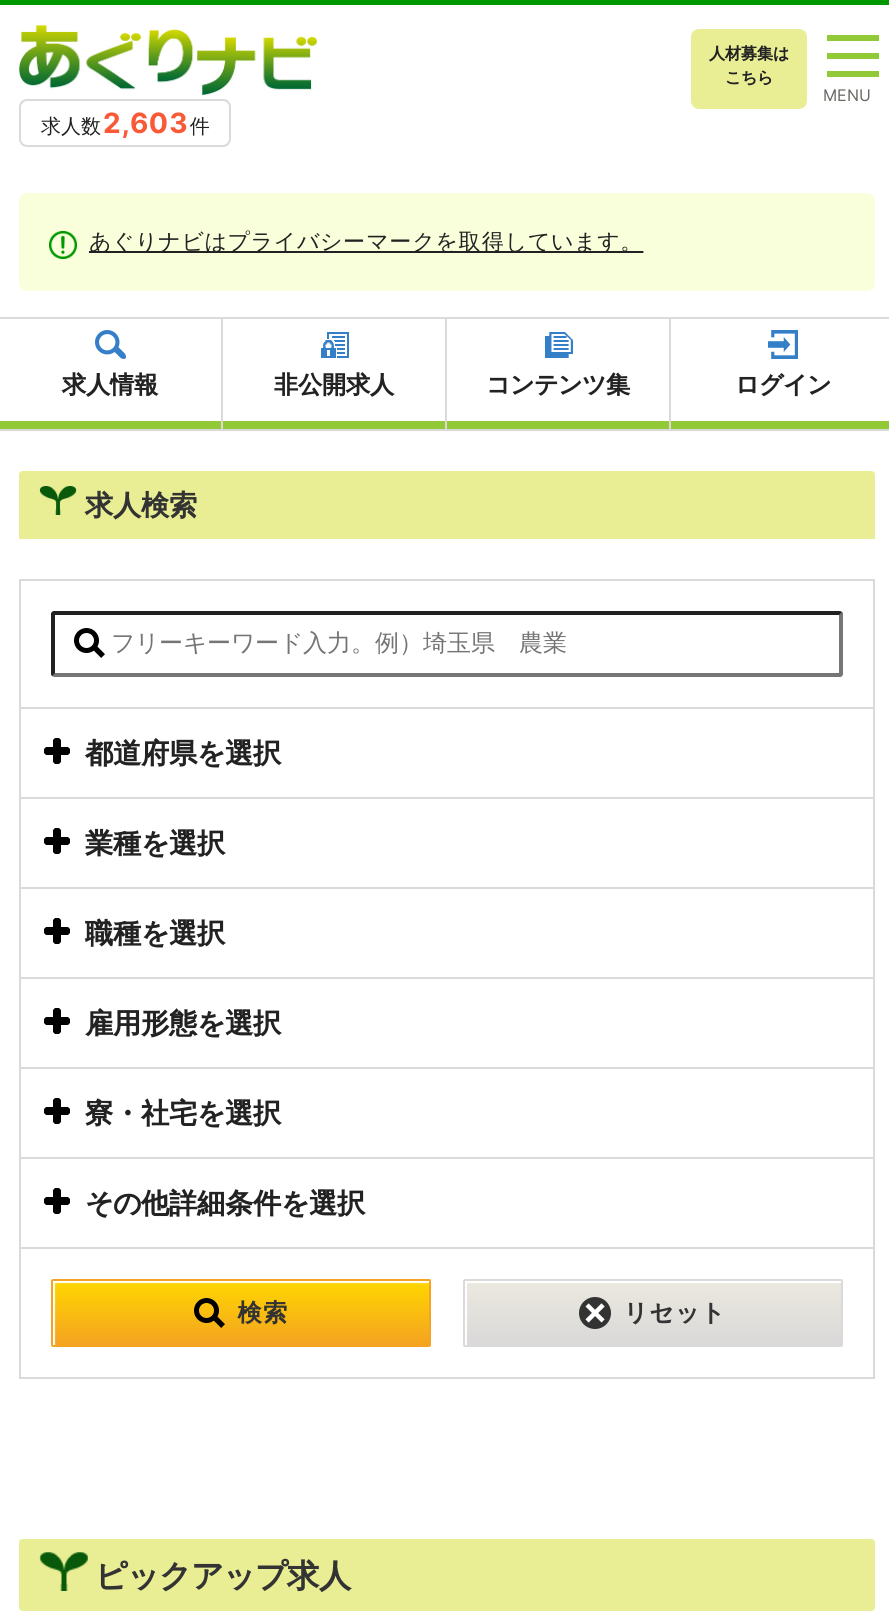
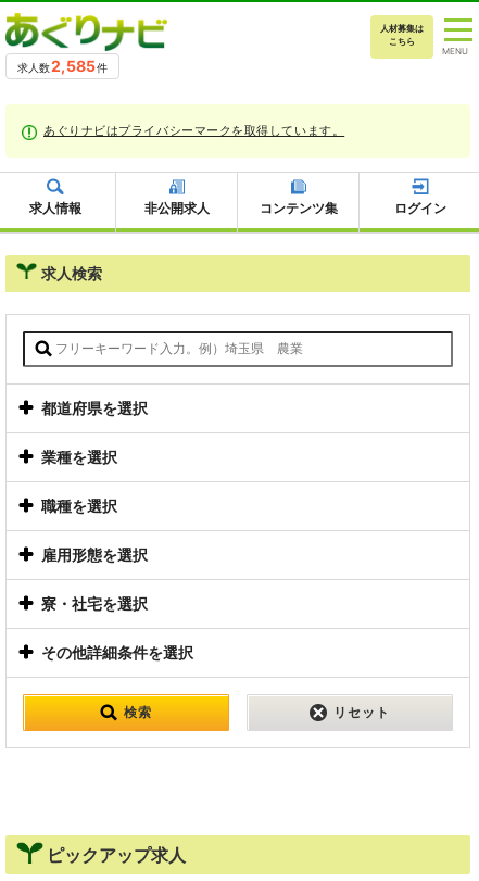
[41,105,210,139] 求人数2,603件 -> [17,56,108,75] 求人数2,585件

